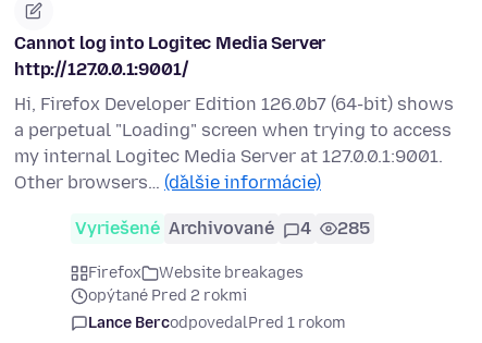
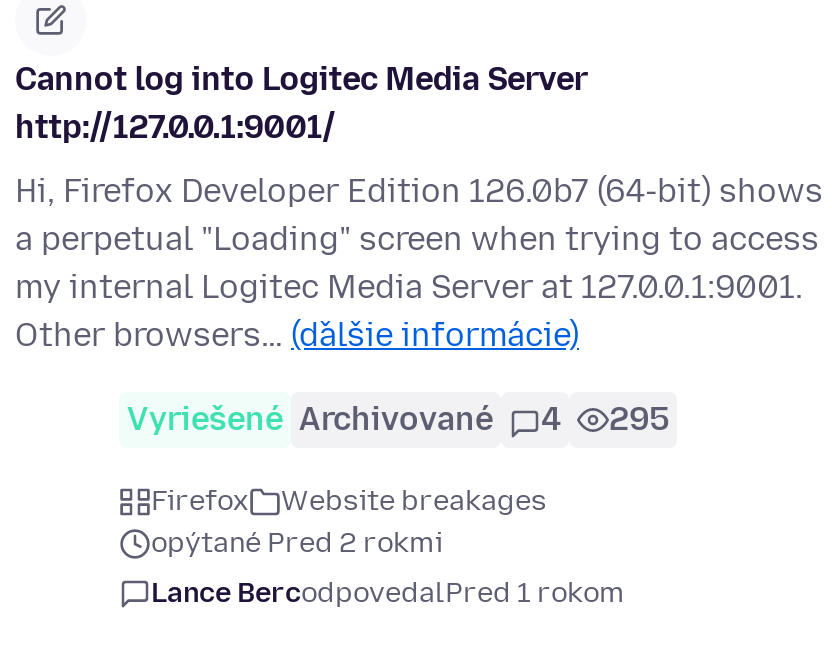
[75,218,370,239] Vyriešené Archivované 4 285 -> [127,401,669,439] Vyriešené Archivované 4 295

